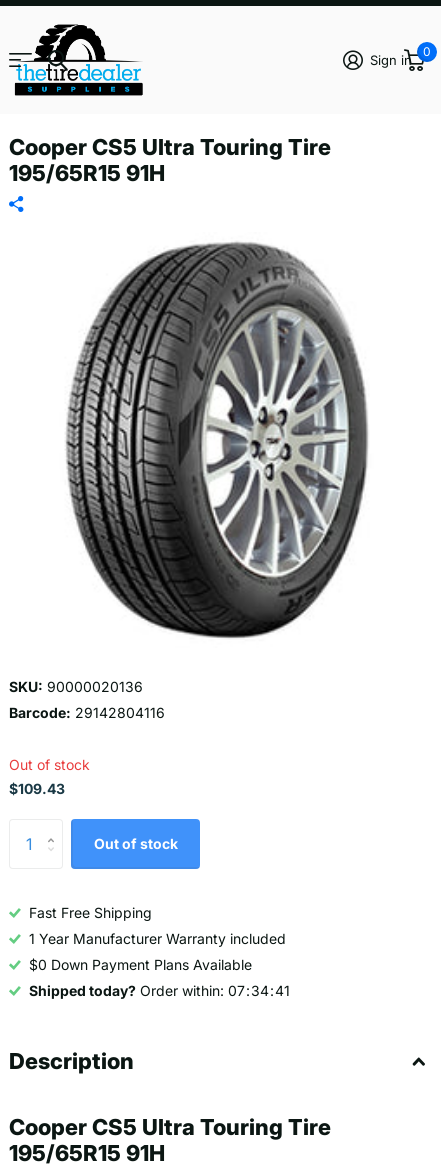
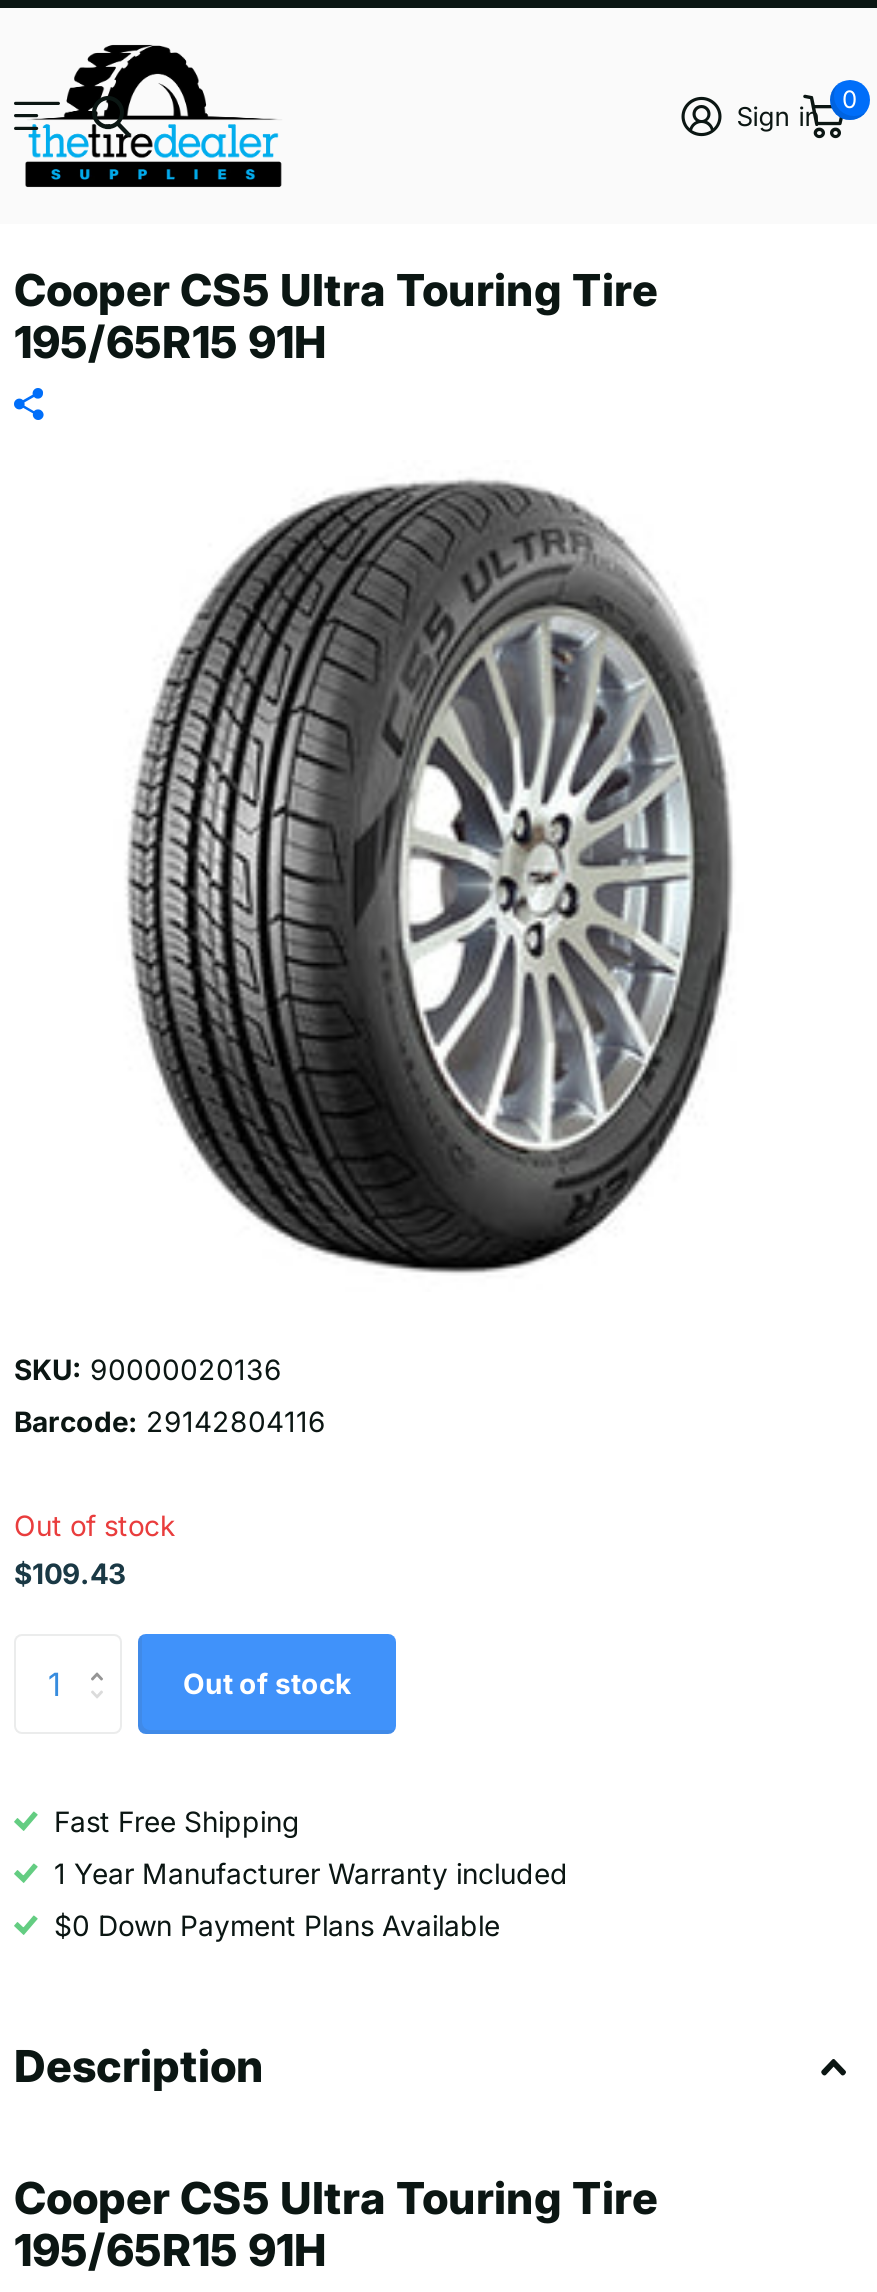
[29,982,290,999] Shipped today? Order within: 07 34 41 -> none

